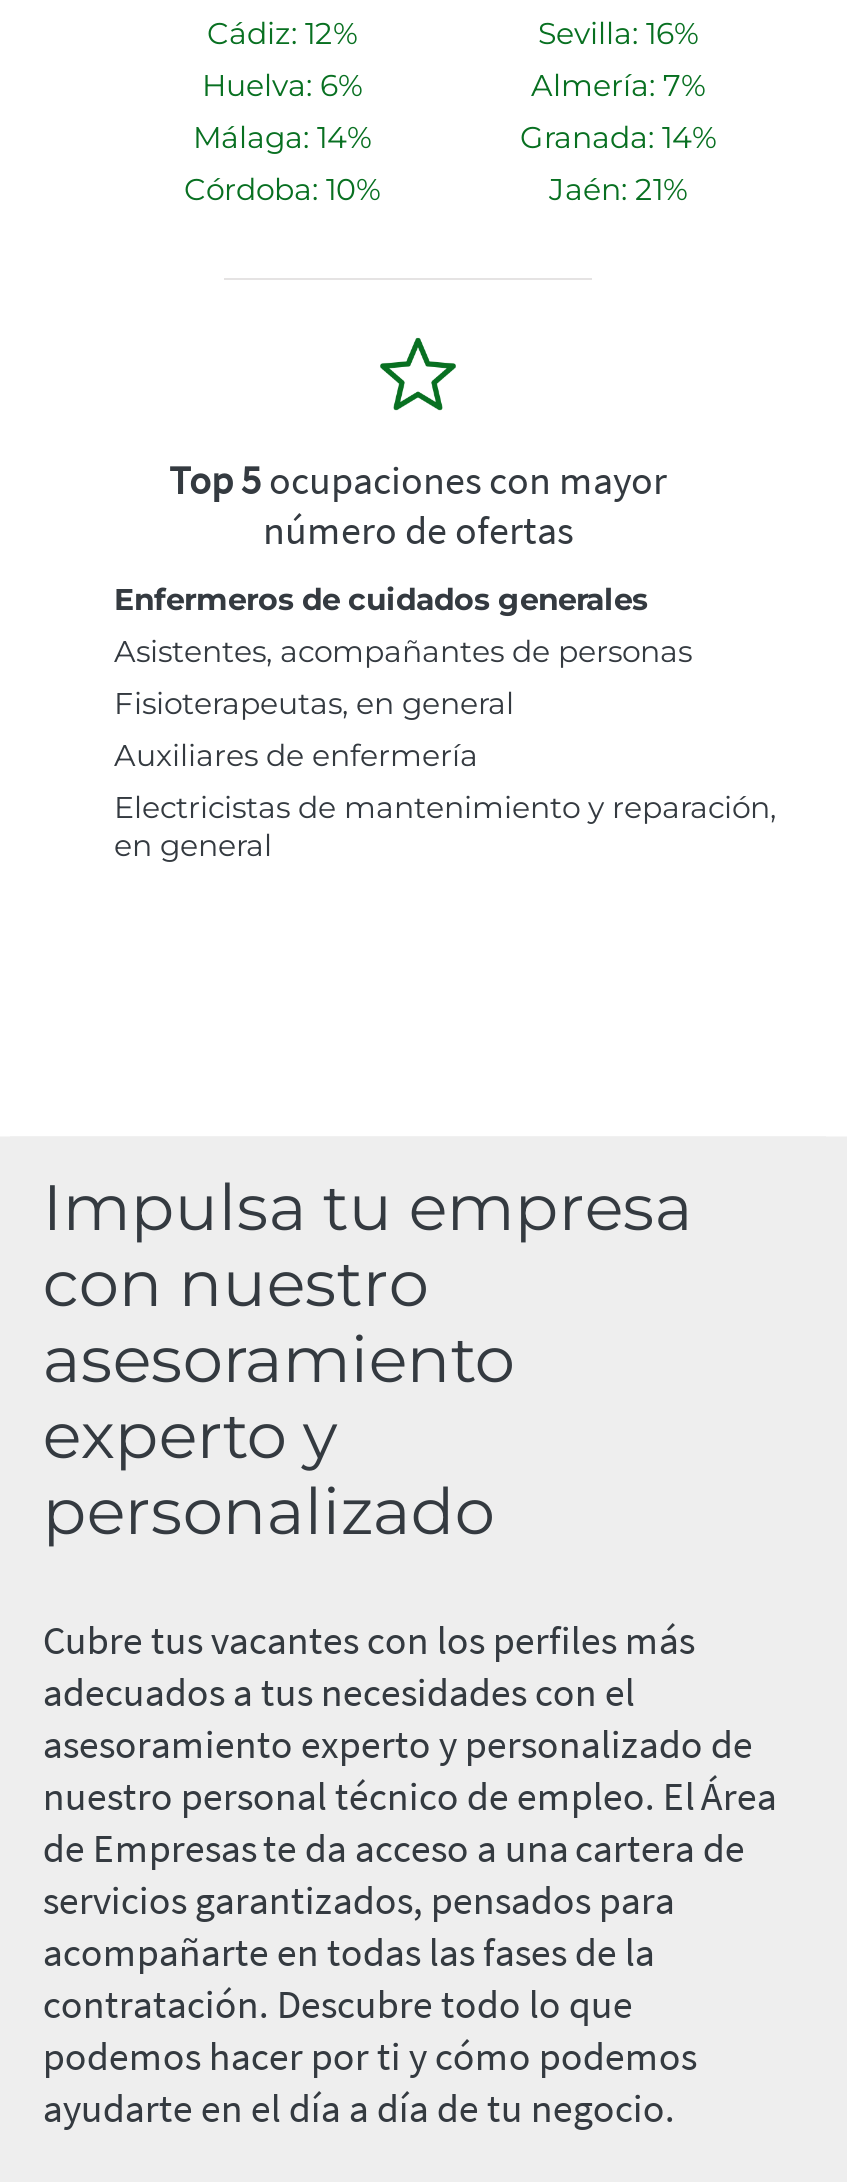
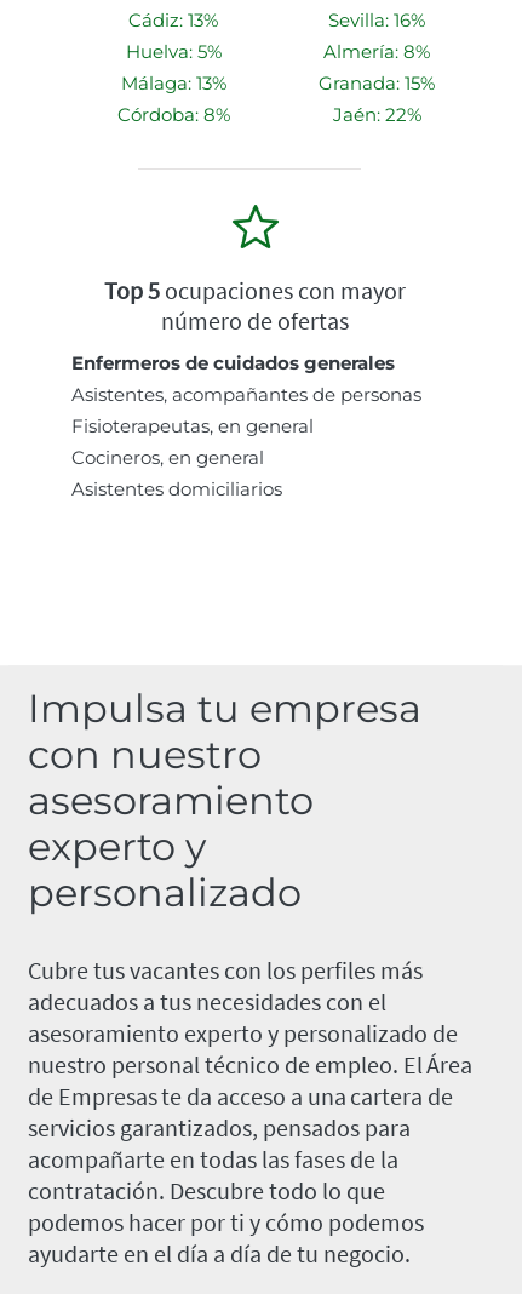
[207,14,357,52] Cádiz: 12% -> [128,9,218,32] Cádiz: 13%
[202,66,362,104] Huelva: 6% -> [125,40,221,63] Huelva: 5%
[531,66,705,104] Almería: 7% -> [323,40,430,63] Almería: 8%
[193,118,371,156] Málaga: 14% -> [121,72,226,95] Málaga: 13%
[520,118,716,156] Granada: 14% -> [319,72,435,95] Granada: 15%
[184,170,380,208] Córdoba: 10% -> [117,103,230,126] Córdoba: 8%
[549,170,687,208] Jaén: 21% -> [332,103,421,126] Jaén: 22%
[114,736,776,864] Auxiliares de enfermería | Electricistas de mantenimiento y reparación, | en general -> [71,446,282,501] Cocineros, en general | Asistentes domiciliarios

